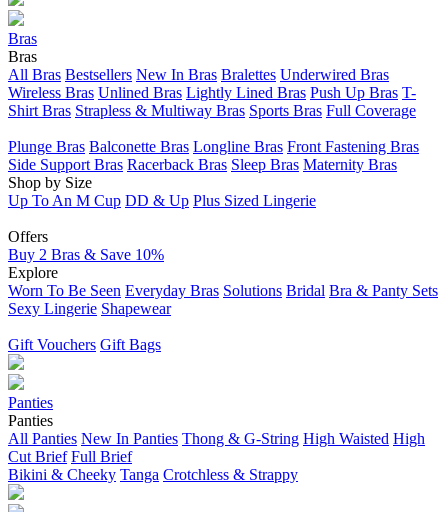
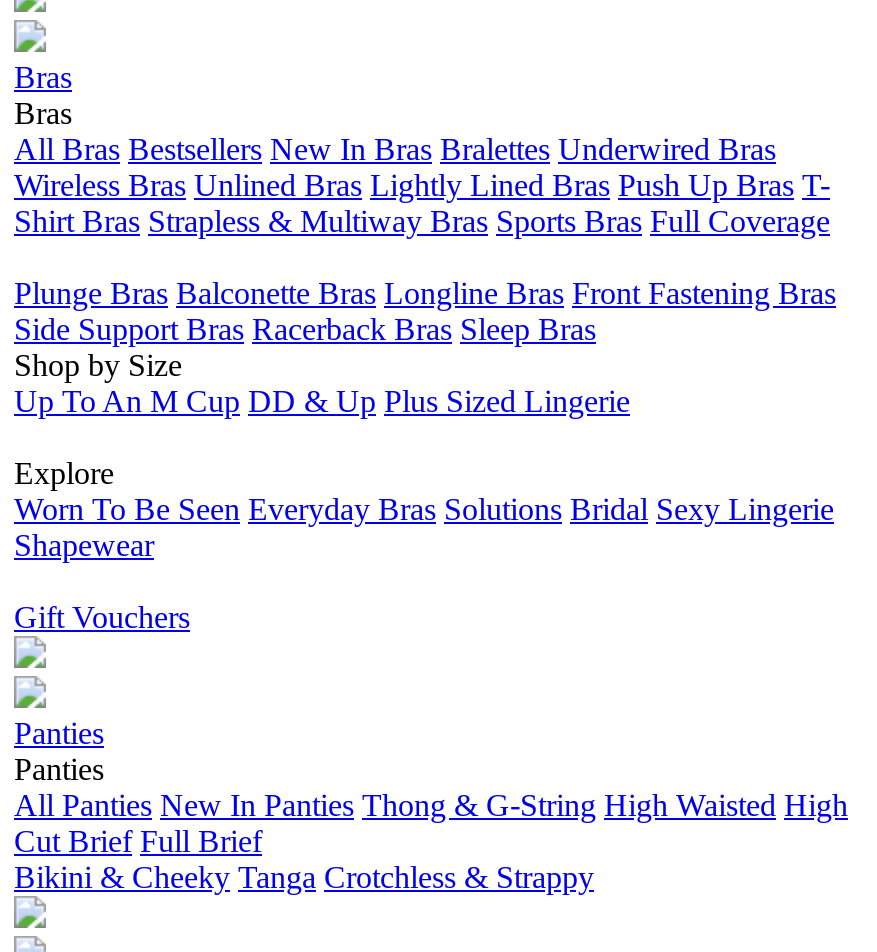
[8,156,397,173] Side Support Bras Racerback Bras Sleep Bras Maternity Bras -> [14,312,596,346] Side Support Bras Racerback Bras Sleep Bras
[8,228,164,263] Offers | Buy 2 Bras & Save 10% -> none
[8,282,438,317] Worn To Be Seen Everyday Bras Solutions Bridal Bra & Panty Sets | Sexy Lingerie Shapewear -> [14,492,834,562] Worn To Be Seen Everyday Bras Solutions Bridal Sexy Lingerie | Shapewear
[8,336,161,353] Gift Vouchers Gift Bags -> [14,600,190,634] Gift Vouchers

